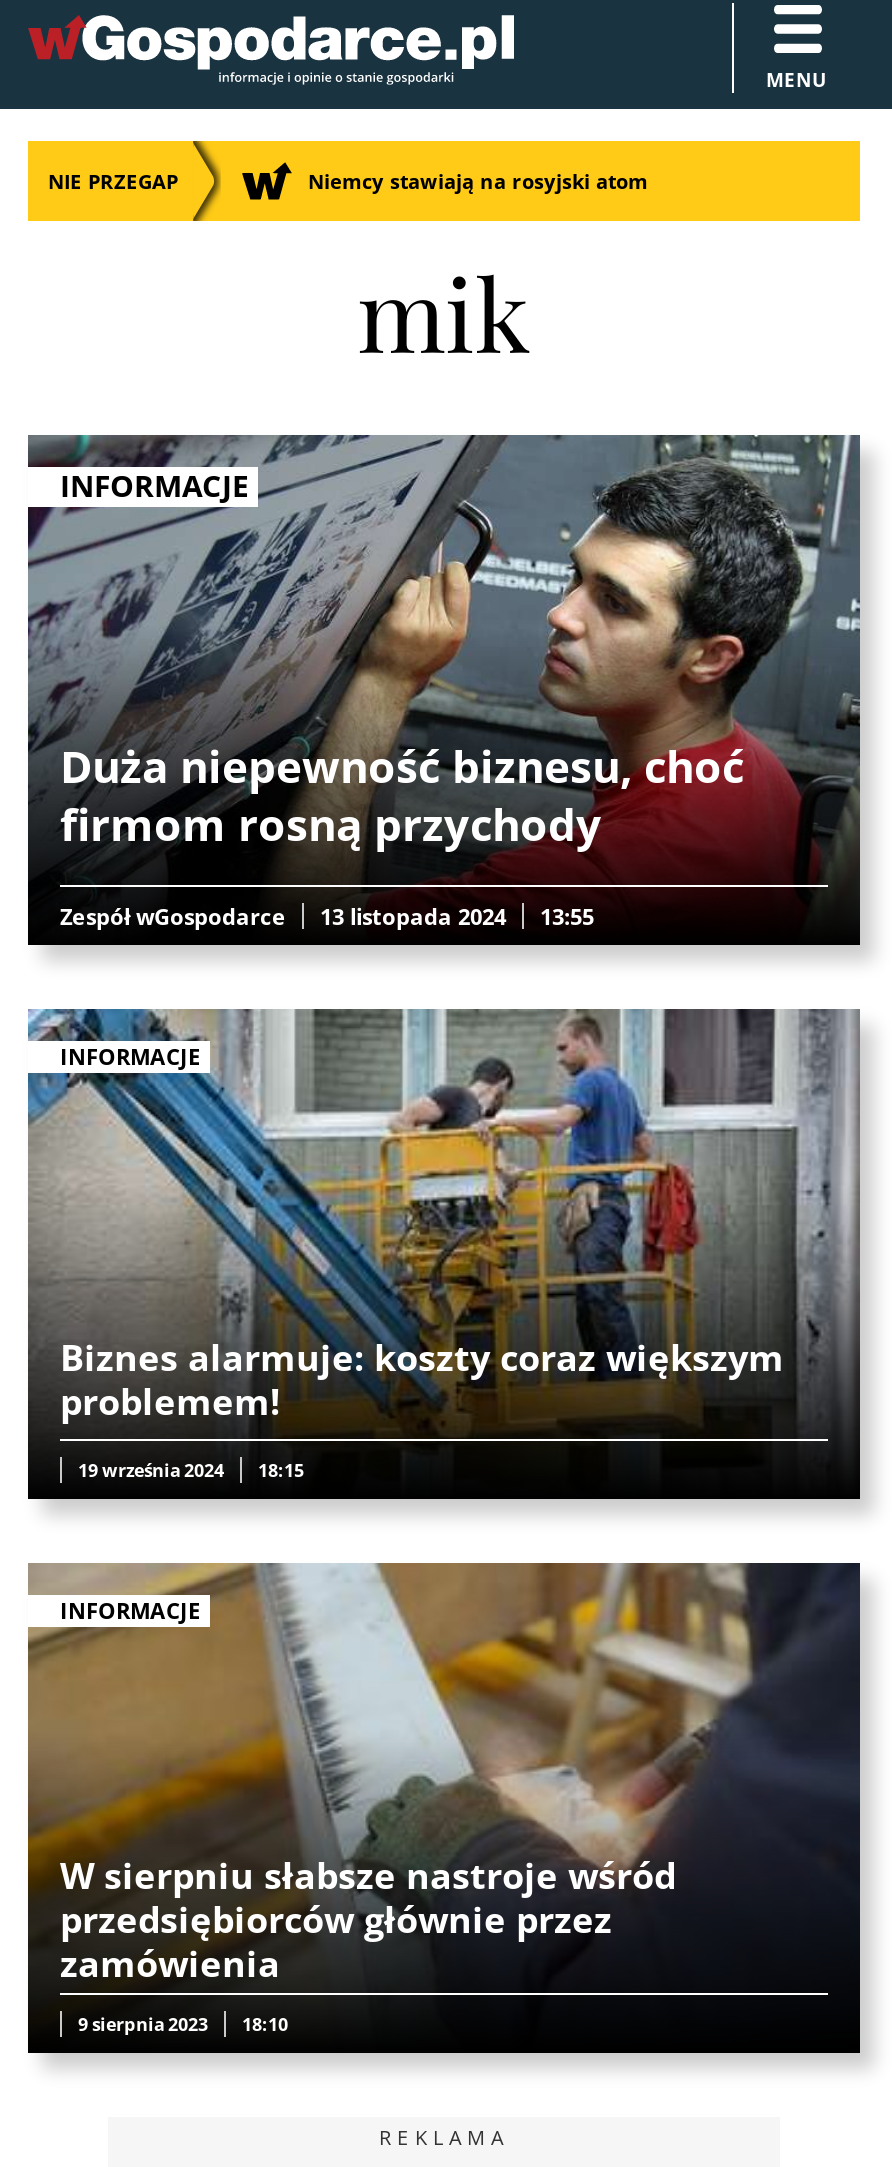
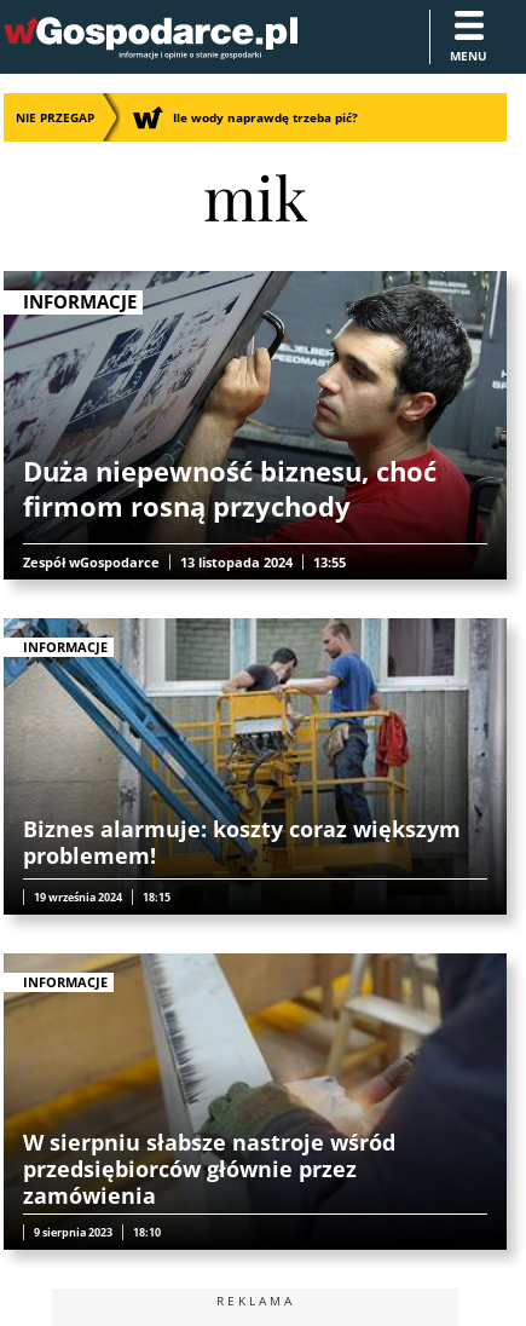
[308,167,648,195] Niemcy stawiają na rosyjski atom -> [173,109,358,126] Ile wody naprawdę trzeba pić?

